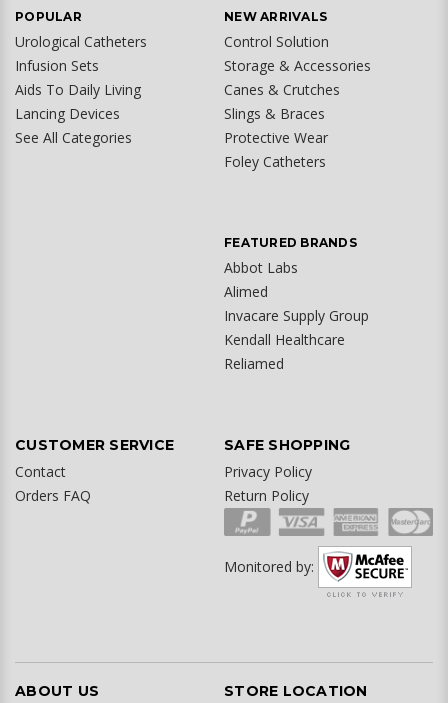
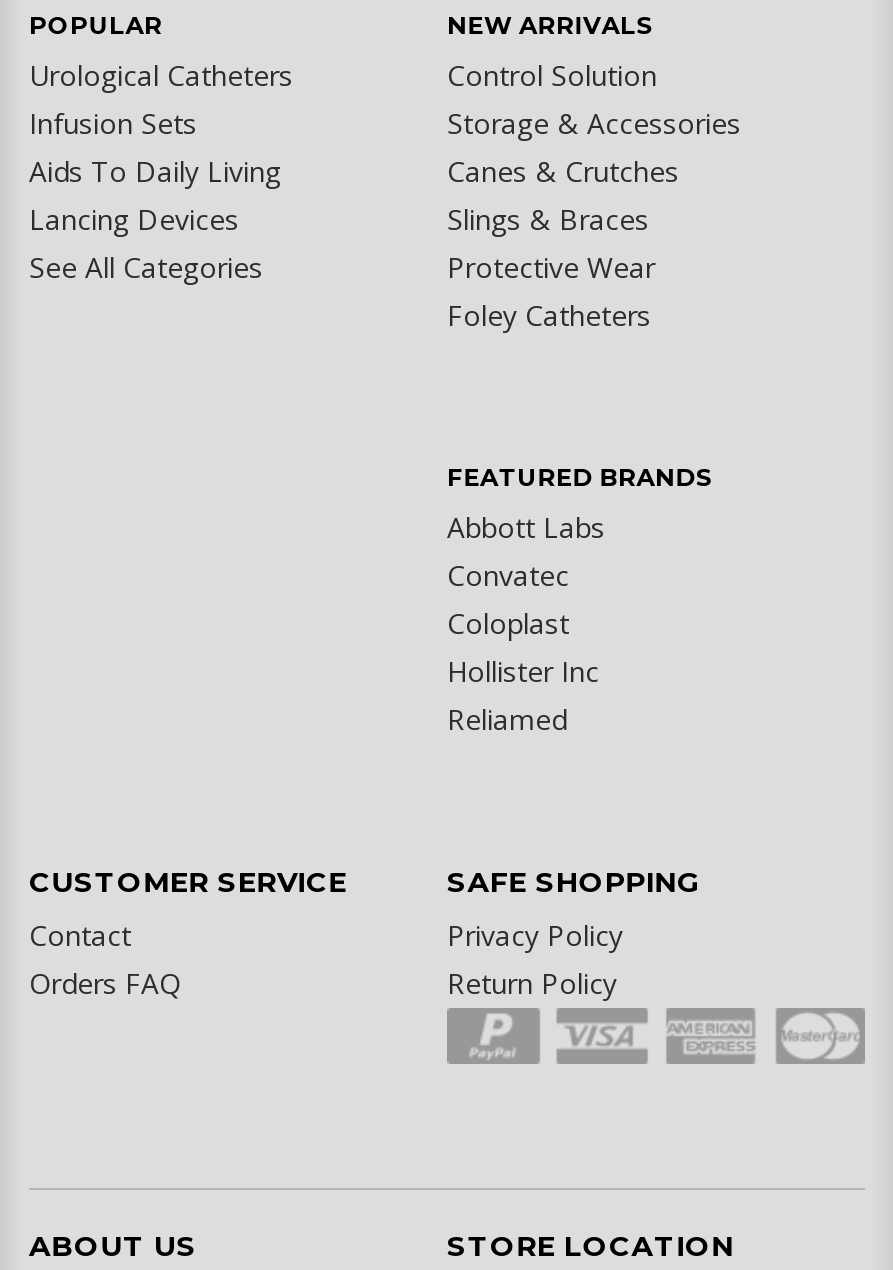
[224,258,369,349] Abbot Labs | Alimed | Invacare Supply Group | Kendall Healthcare -> [447,508,605,690] Abbott Labs | Convatec | Coloplast | Hollister Inc
[224,548,410,597] [image] | Monitored by: -> none

